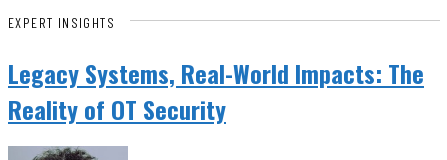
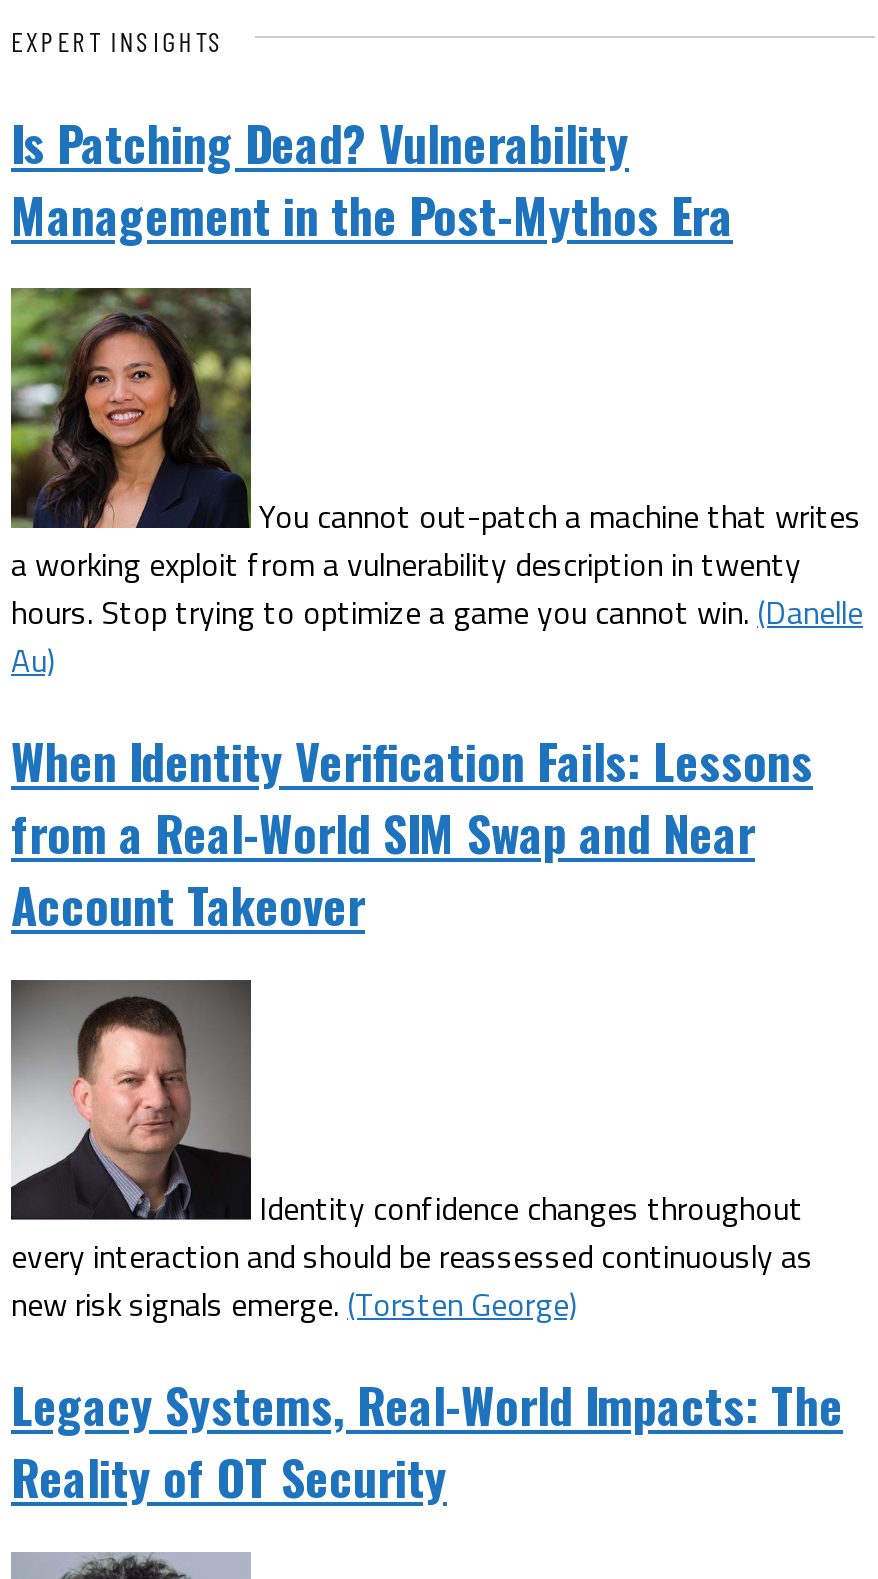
none -> [9,286,863,941] [image] | You cannot out-patch a machine that writes | a working exploit from a vulnerability description in twenty | hours. Stop trying to optimize a game you cannot win. (Danelle | Au) | When Identity Verification Fails: Lessons | from a Real-World SIM Swap and Near | Account Takeover
none -> [11,105,733,249] Is Patching Dead? Vulnerability | Management in the Post-Mythos Era
none -> [11,978,813,1328] [image] | Identity confidence changes throughout | every interaction and should be reassessed continuously as | new risk signals emerge. (Torsten George)

